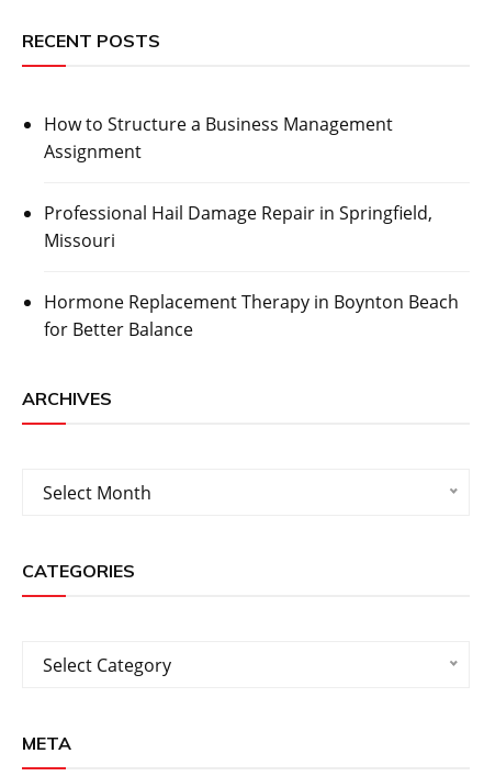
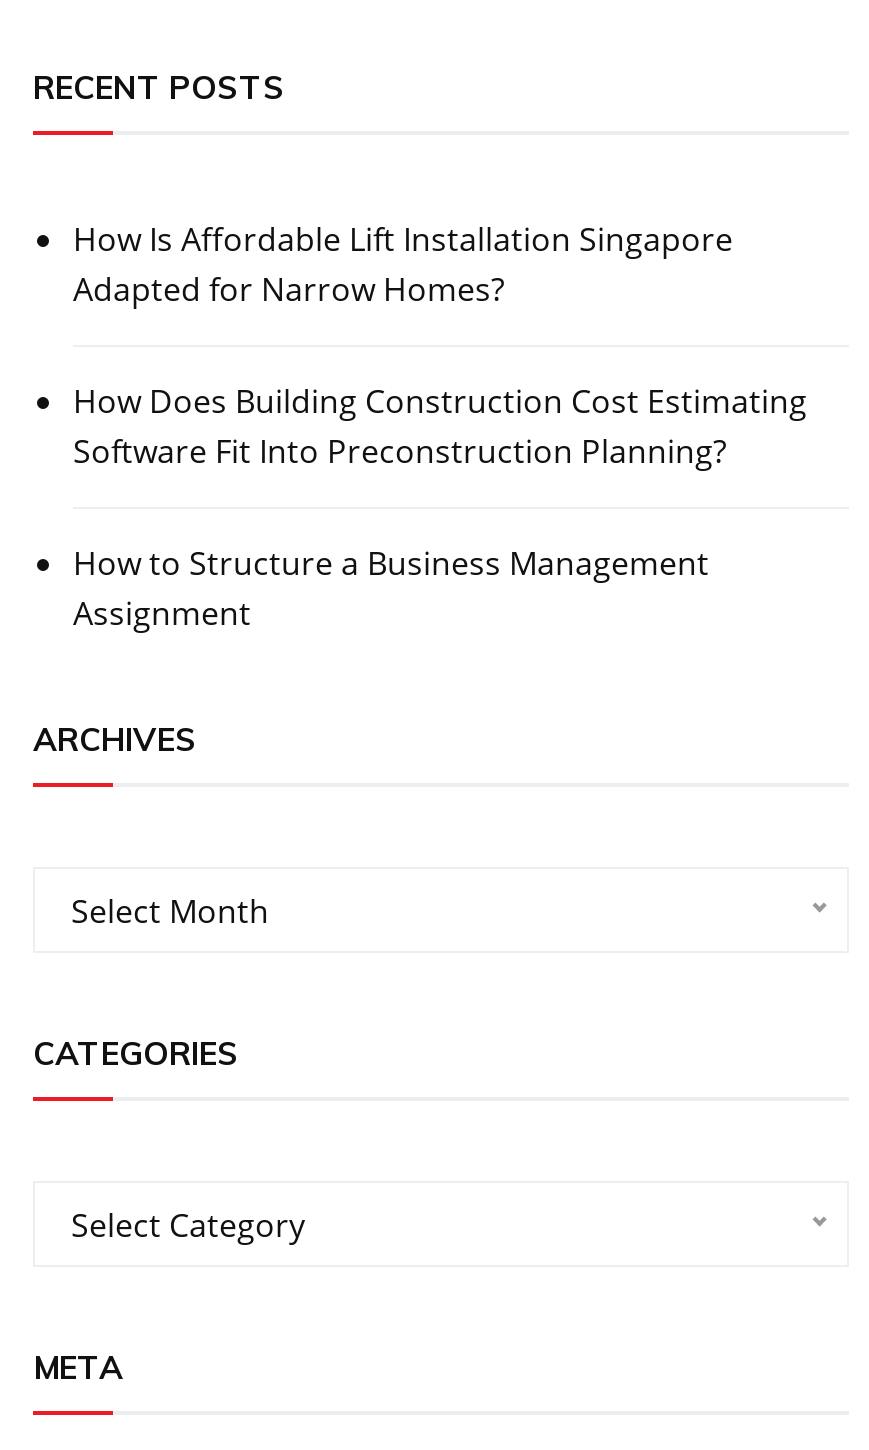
none -> [73,216,807,472] How Is Affordable Lift Installation Singapore | Adapted for Narrow Homes? | How Does Building Construction Cost Estimating | Software Fit Into Preconstruction Planning?
moved [44,112,393,163] -> [73,540,709,634]: How to Structure a Business Management | Assignment
[44,201,459,341] Professional Hail Damage Repair in Springfield, | Missouri | Hormone Replacement Therapy in Boynton Beach | for Better Balance -> none

